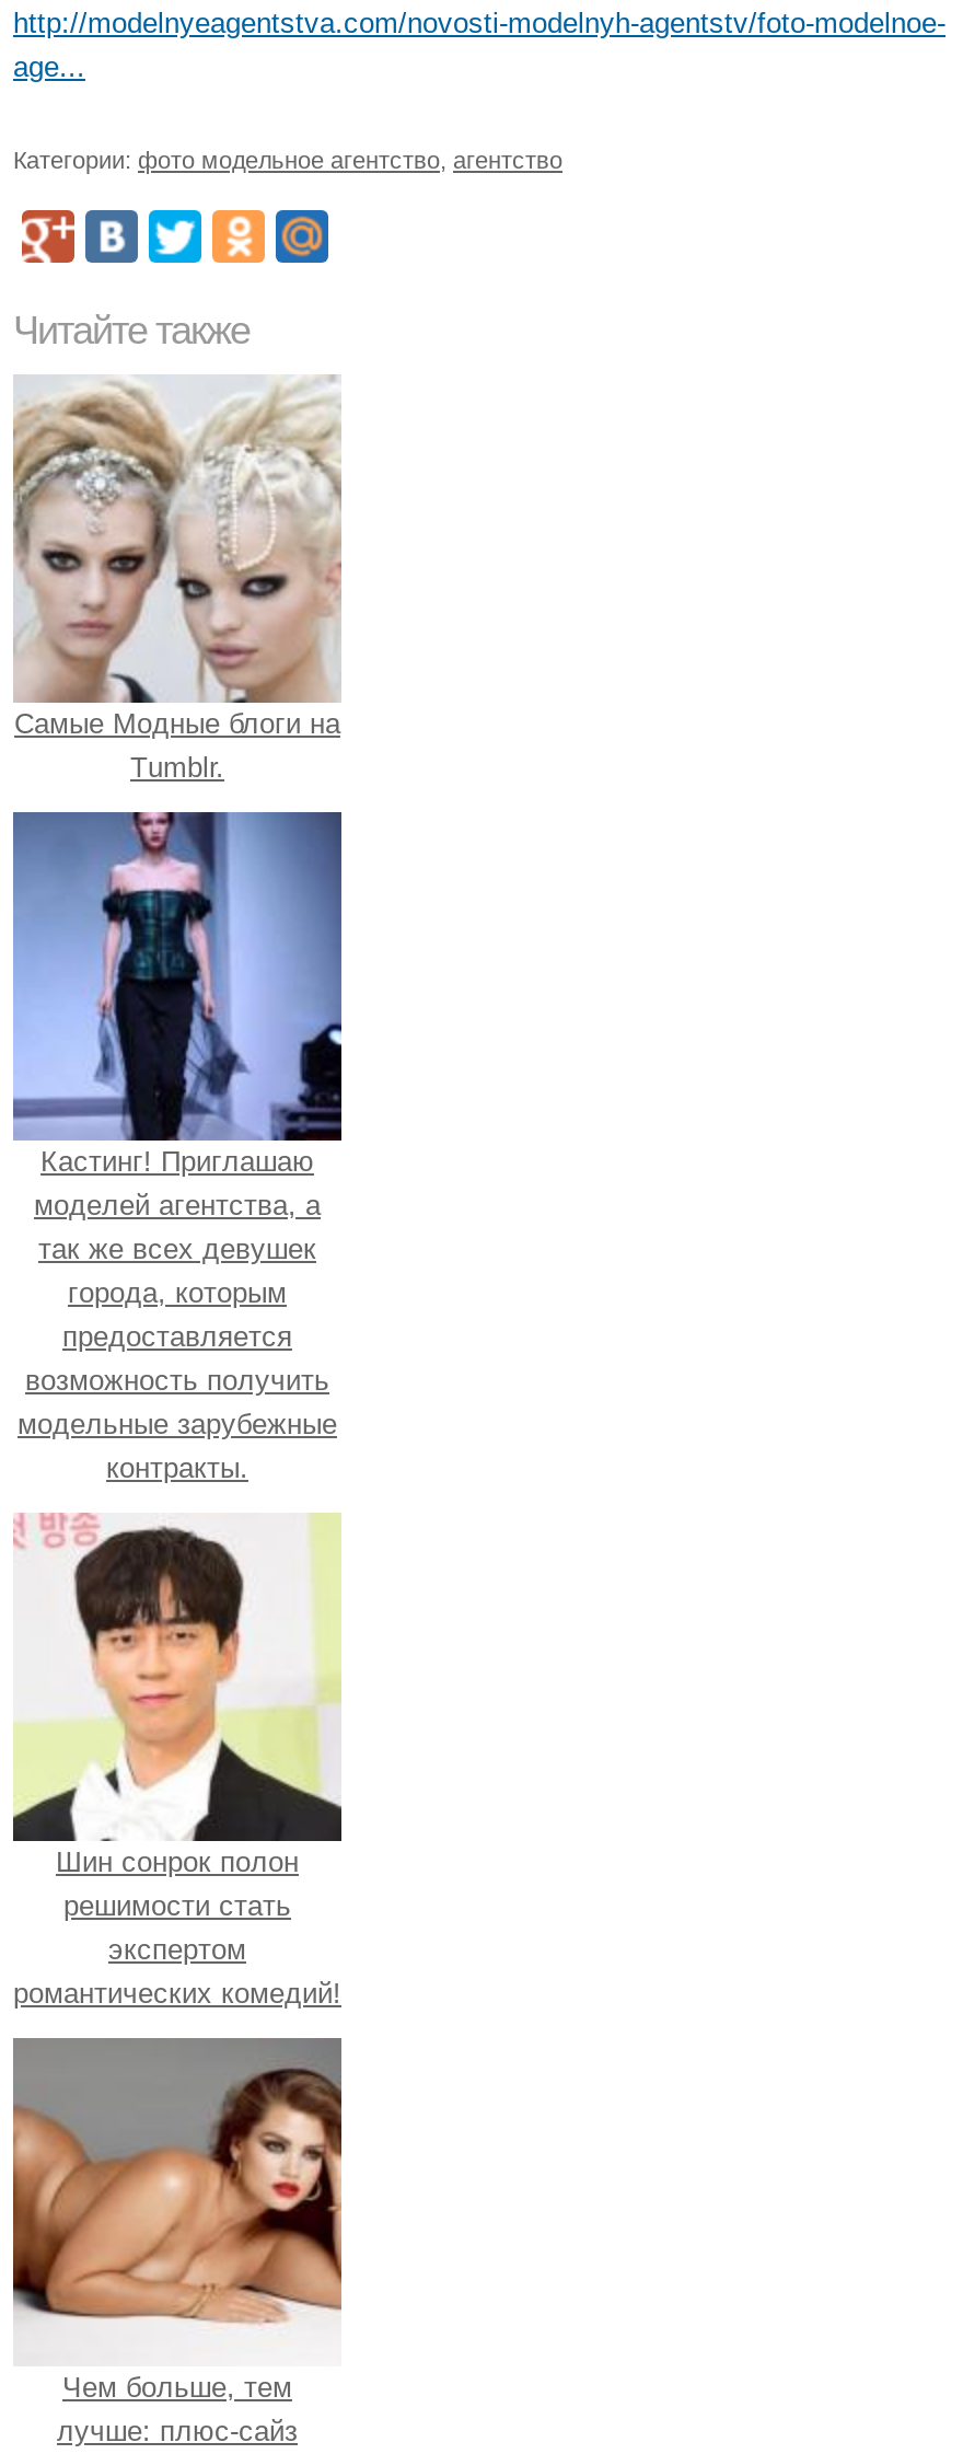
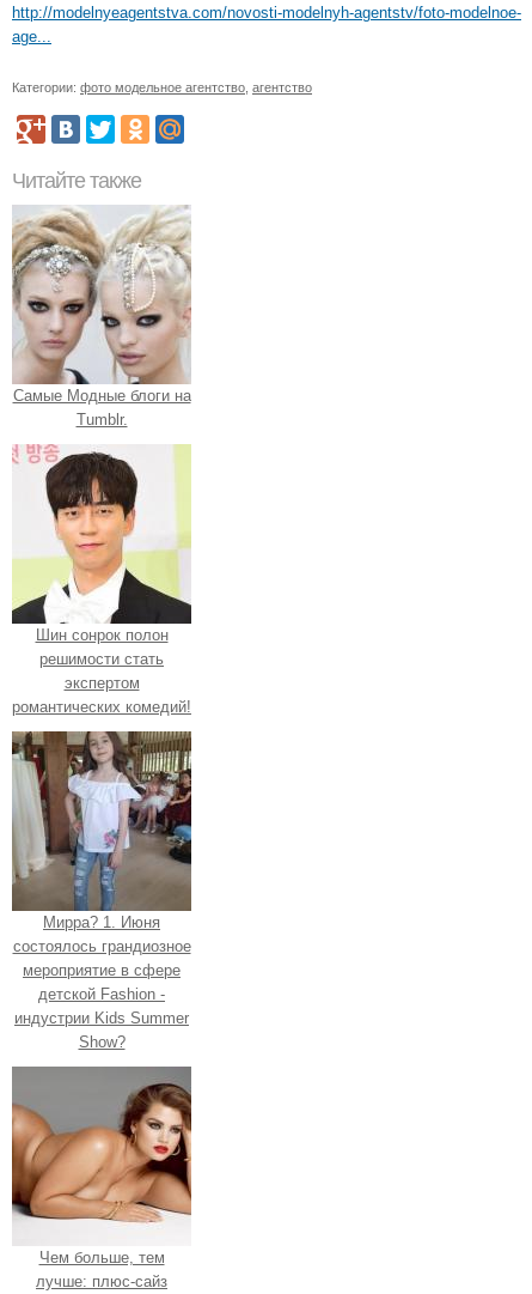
[11,810,344,1484] [image] | Кастинг! Приглашаю | моделей агентства, а | так же всех девушек | города, которым | предоставляется | возможность получить | модельные зарубежные | контракты. -> none
moved [13,1508,341,2010] -> [12,442,191,716]: [image] | Шин сонрок полон | решимости стать | экспертом | романтических комедий!
none -> [11,749,192,1051] [image] | Мирра? 1. Июня | состоялось грандиозное | мероприятие в сфере | детской Fashion - | индустрии Kids Summer | Show?

